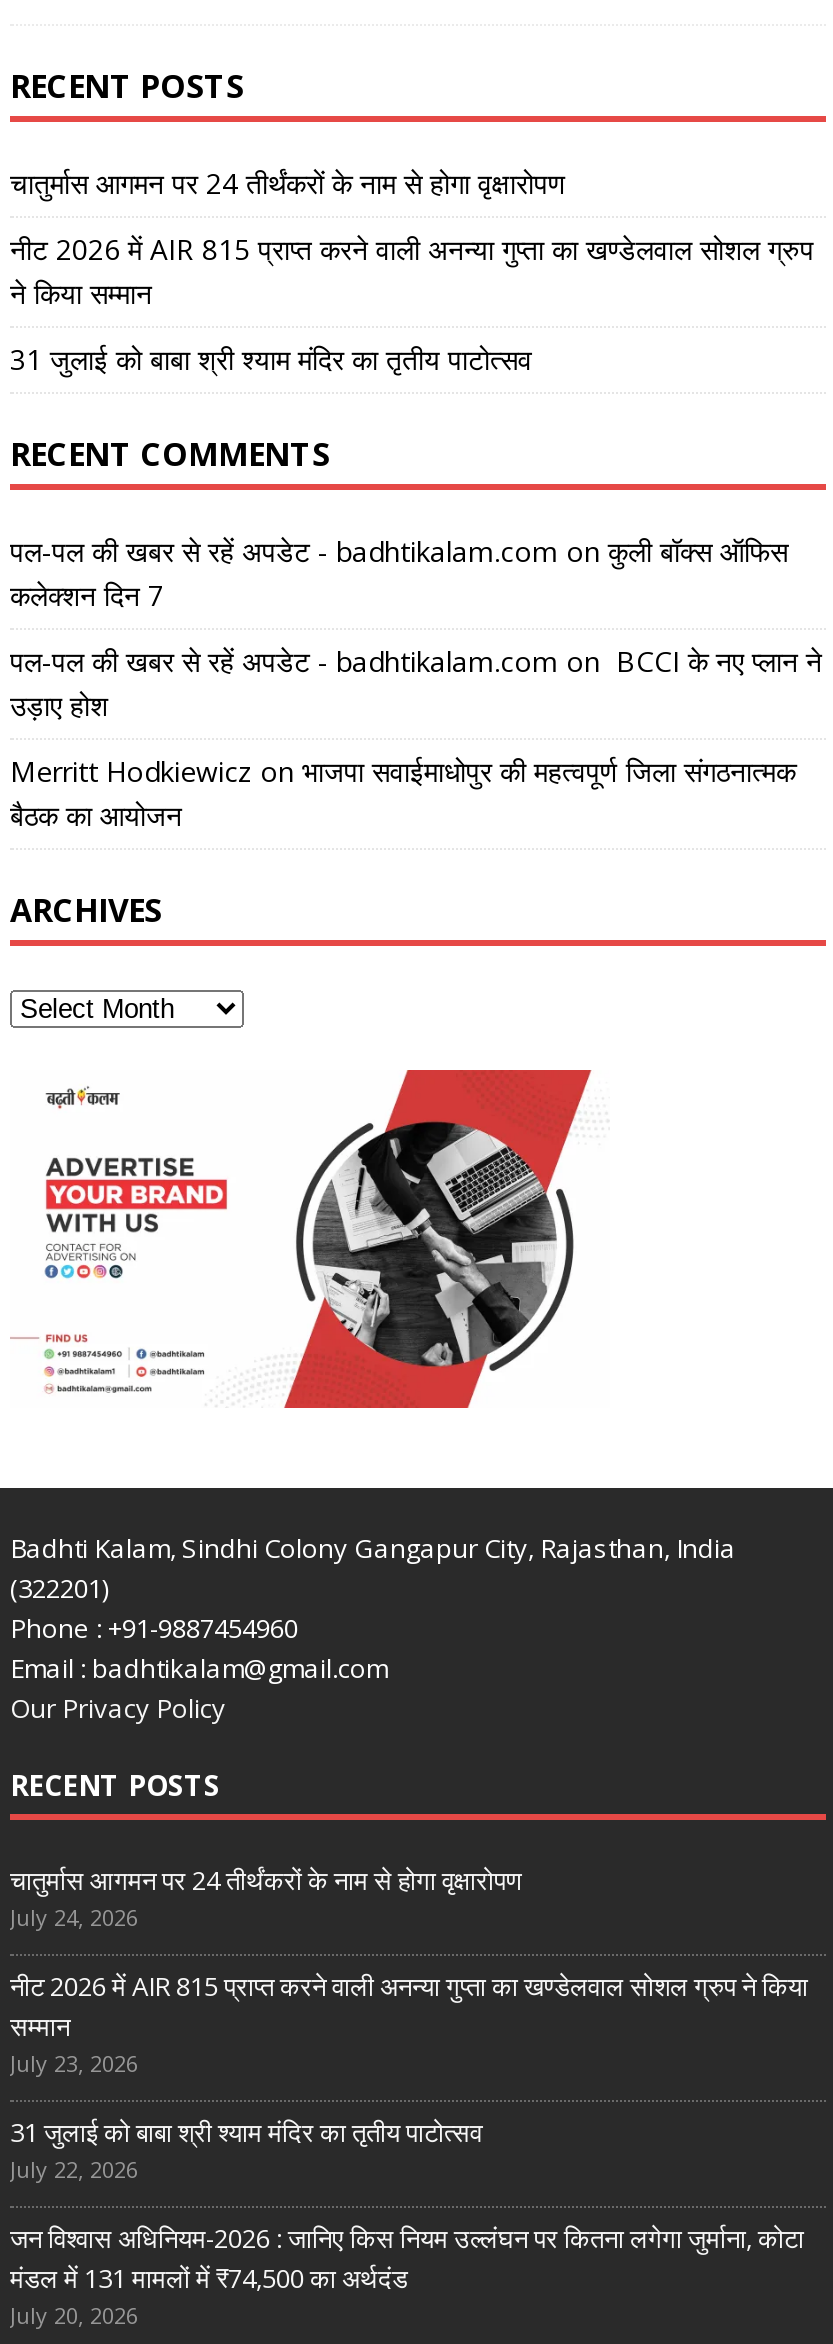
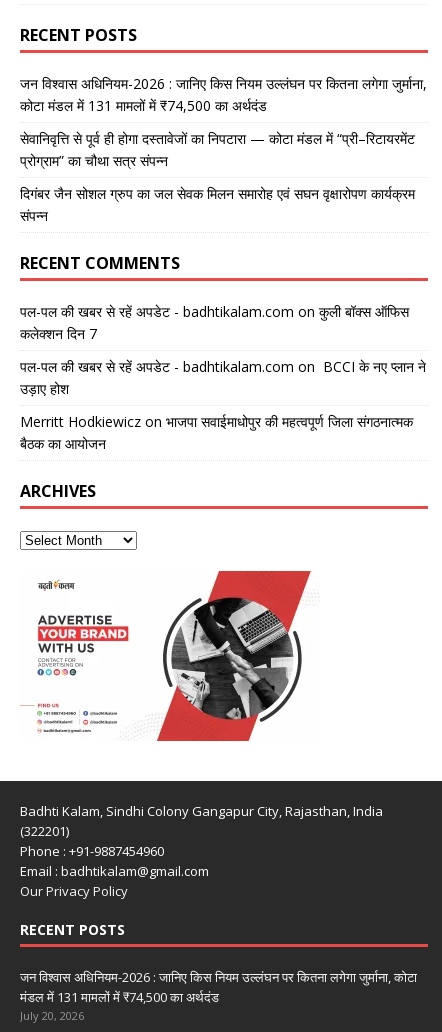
[10,164,566,202] चातुर्मास आगमन पर 24 तीर्थंकरों के नाम से होगा वृक्षारोपण -> [20,74,427,115] जन विश्वास अधिनियम-2026 : जानिए किस नियम उल्लंघन पर कितना लगेगा जुर्माना, | कोटा मंडल में 131 मामलों में ₹74,500 का अर्थदंड
[10,230,814,312] नीट 2026 में AIR 815 प्राप्त करने वाली अनन्या गुप्ता का खण्डेलवाल सोशल ग्रुप | ने किया सम्मान -> [20,129,415,170] सेवानिवृत्ति से पूर्व ही होगा दस्तावेजों का निपटारा — कोटा मंडल में “प्री–रिटायरमेंट | प्रोग्राम” का चौथा सत्र संपन्न
[10,340,532,378] 31 जुलाई को बाबा श्री श्याम मंदिर का तृतीय पाटोत्सव -> [20,184,415,225] दिगंबर जैन सोशल ग्रुप का जल सेवक मिलन समारोह एवं सघन वृक्षारोपण कार्यक्रम | संपन्न
moved [10,432,822,1803] -> [20,252,426,939]: [image] | RECENT COMMENTS | पल-पल की खबर से रहें अपडेट - badhtikalam.com on कुली बॉक्स ऑफिस | ... | Our Privacy Policy | RECENT POSTS
[10,1861,808,2183] चातुर्मास आगमन पर 24 तीर्थंकरों के नाम से होगा वृक्षारोपण | July 24, 2026 | नीट 2026 में AIR 815 प्राप्त करने वाली अनन्या गुप्ता का खण्डेलवाल सोशल ग्रुप ने किया | सम्मान | July 23, 2026 | 31 जुलाई को बाबा श्री श्याम मंदिर का तृतीय पाटोत्सव | July 22, 2026 -> none

